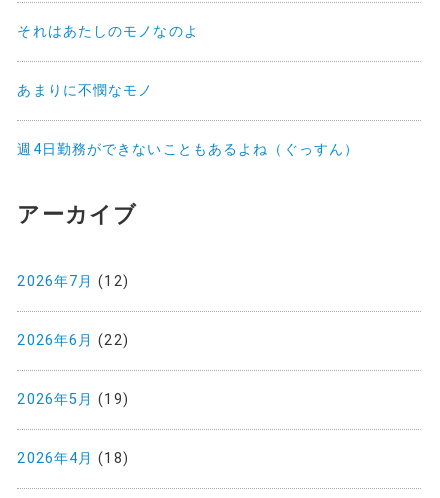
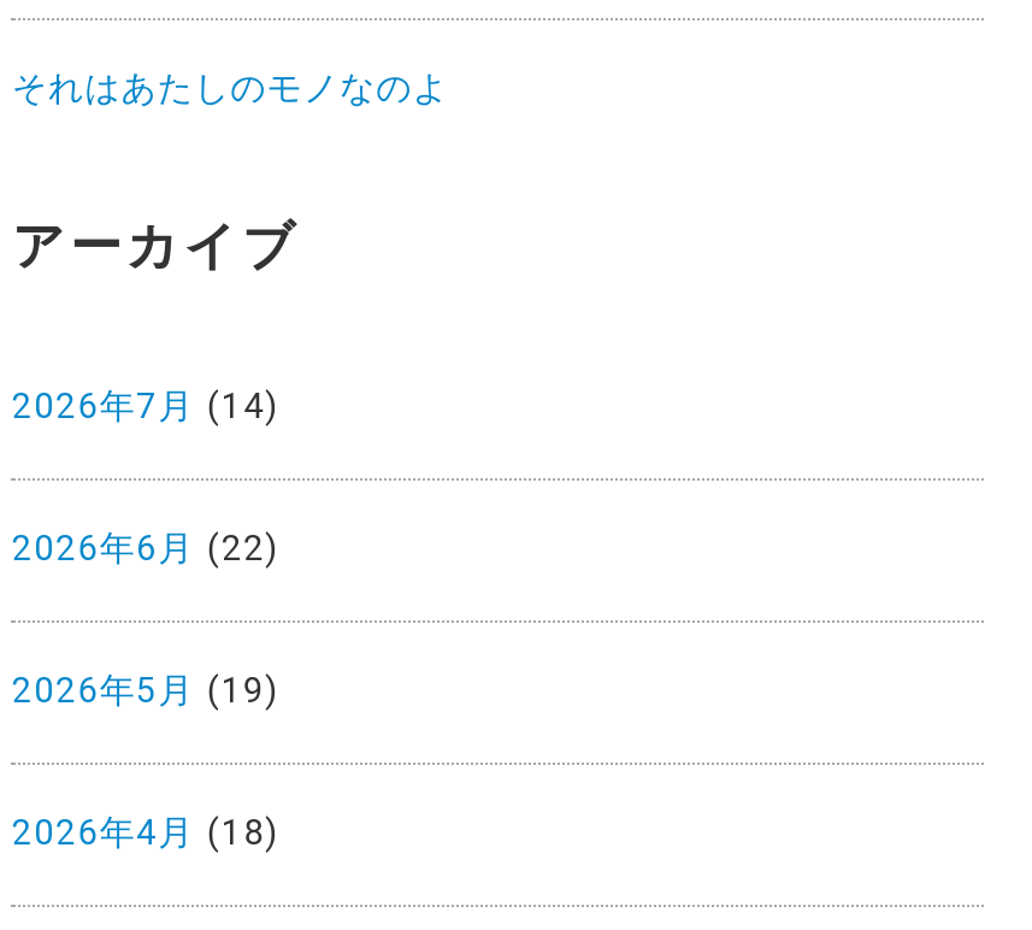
[17,82,359,158] あまりに不憫なモノ | 週4日勤務ができないこともあるよね（ぐっすん） -> none
[17,273,129,290] 2026年7月(12) -> [12,386,280,427] 2026年7月(14)

